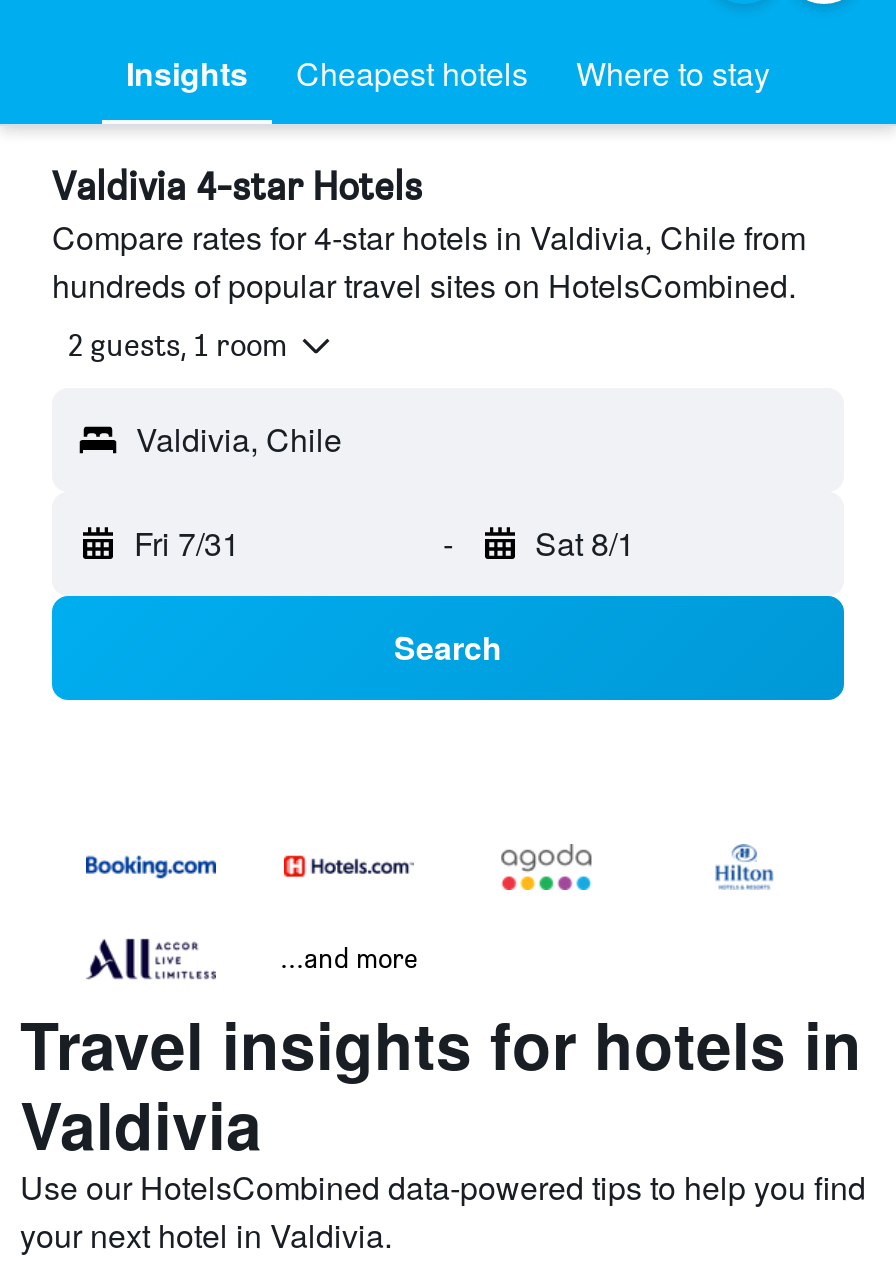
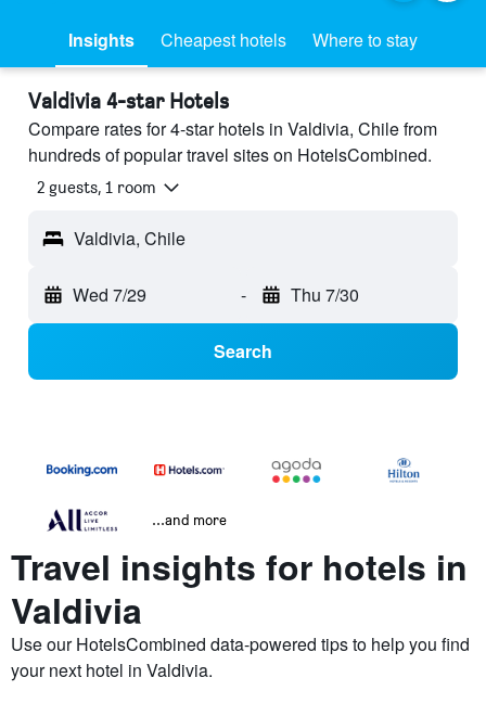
[134,520,240,566] Fri 7/31 -> [73,282,146,307] Wed 7/29
[535,520,635,566] Sat 8/1 -> [290,282,359,307] Thu 7/30

